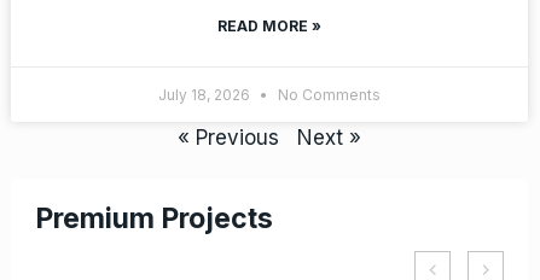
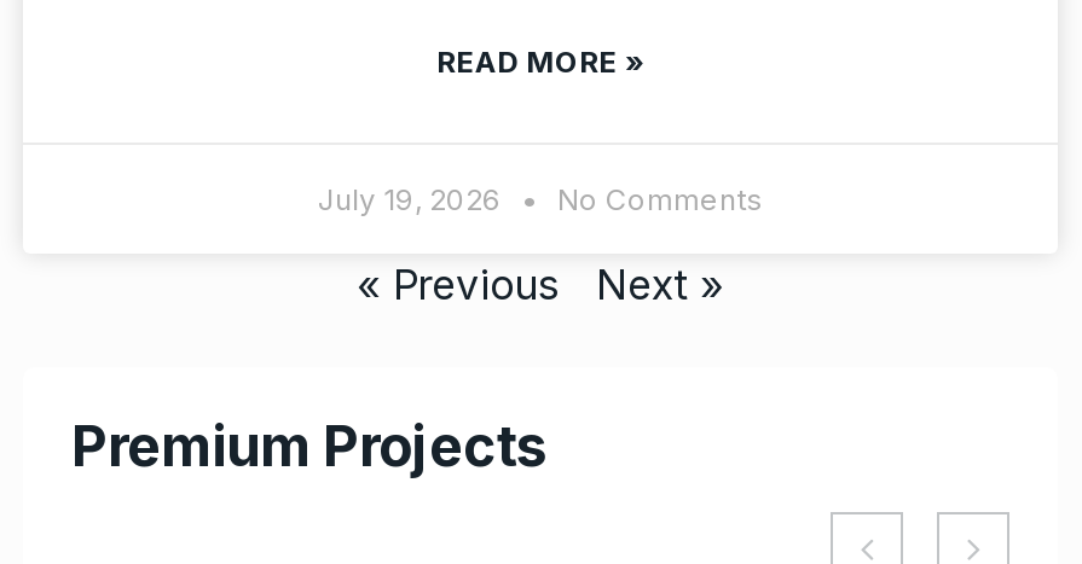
[158,86,381,104] July 18, 2026 No Comments -> [318,182,763,218] July 19, 2026 No Comments

